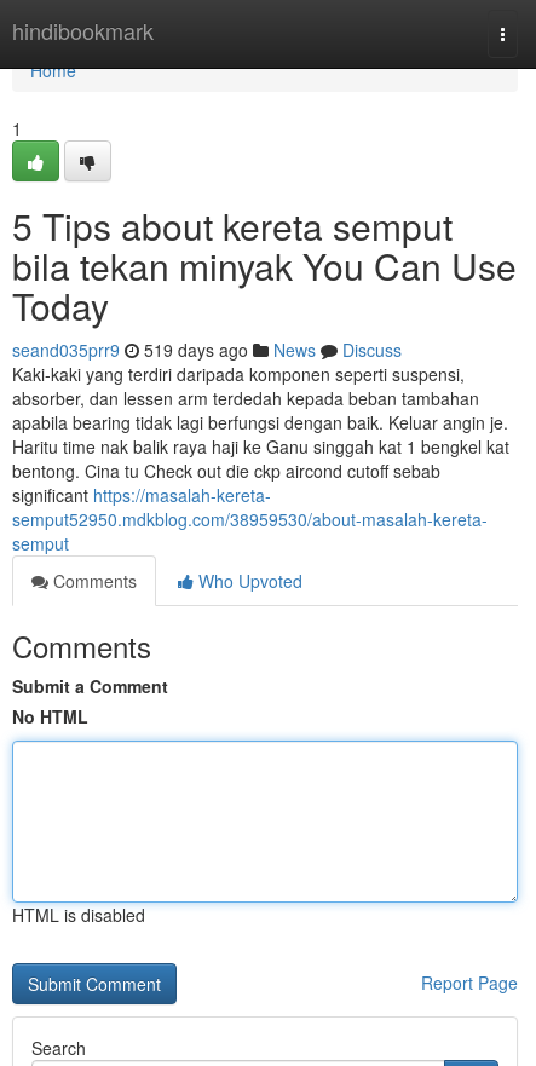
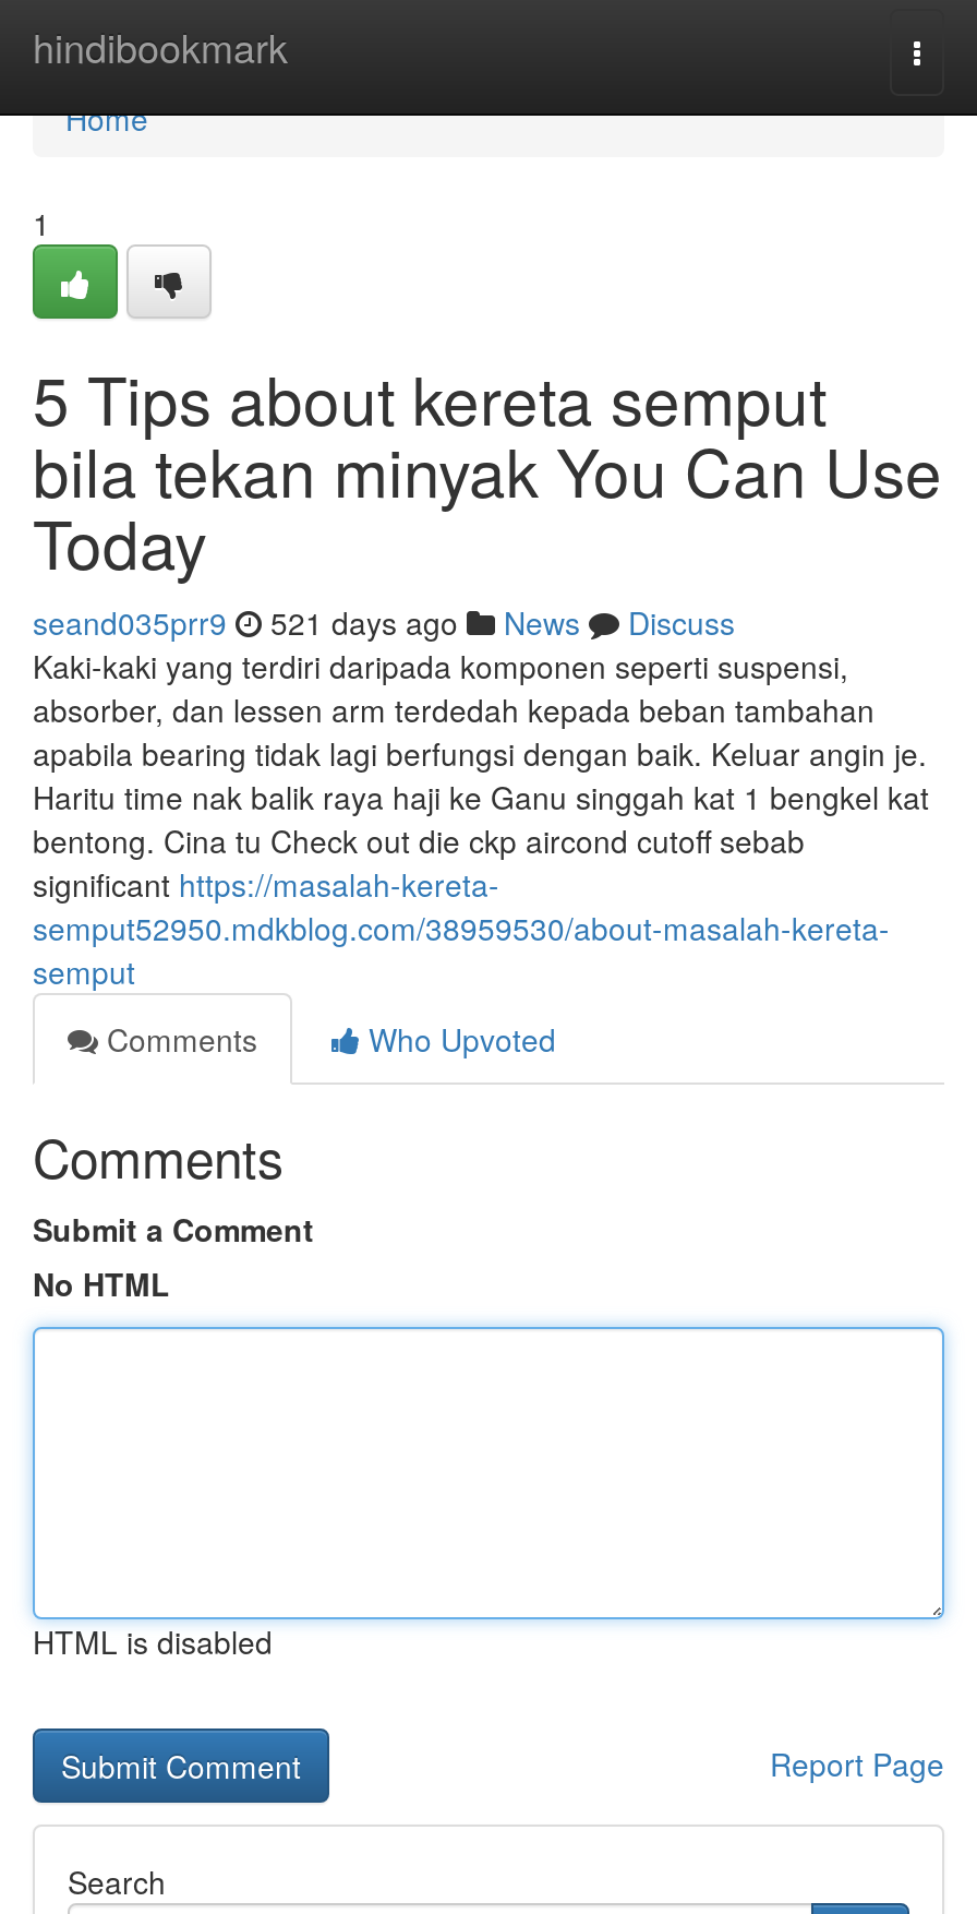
[12,338,402,362] seand035prr9 519 days ago News Discuss -> [33,600,735,644] seand035prr9 521 days ago News Discuss

